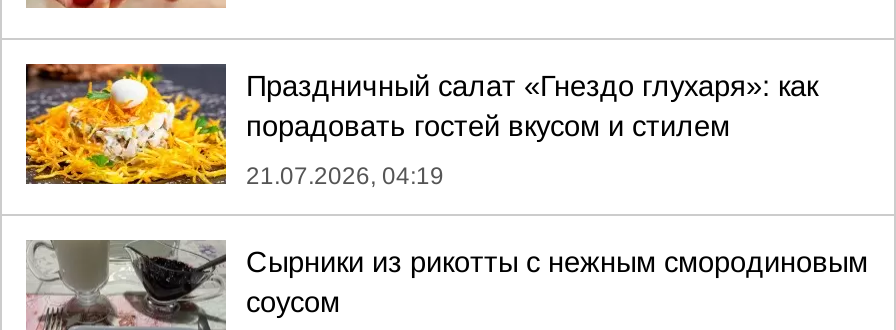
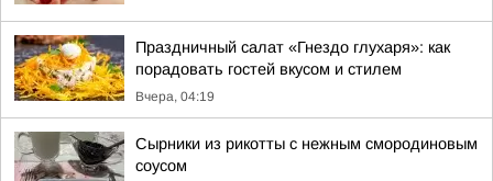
[246,162,444,190] 21.07.2026, 04:19 -> [135,89,215,104] Вчера, 04:19

